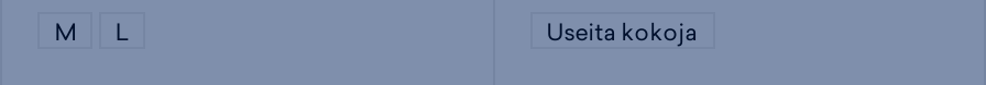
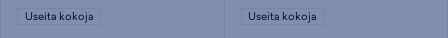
[55,15,128,46] M | L -> [25,9,94,23] Useita kokoja

